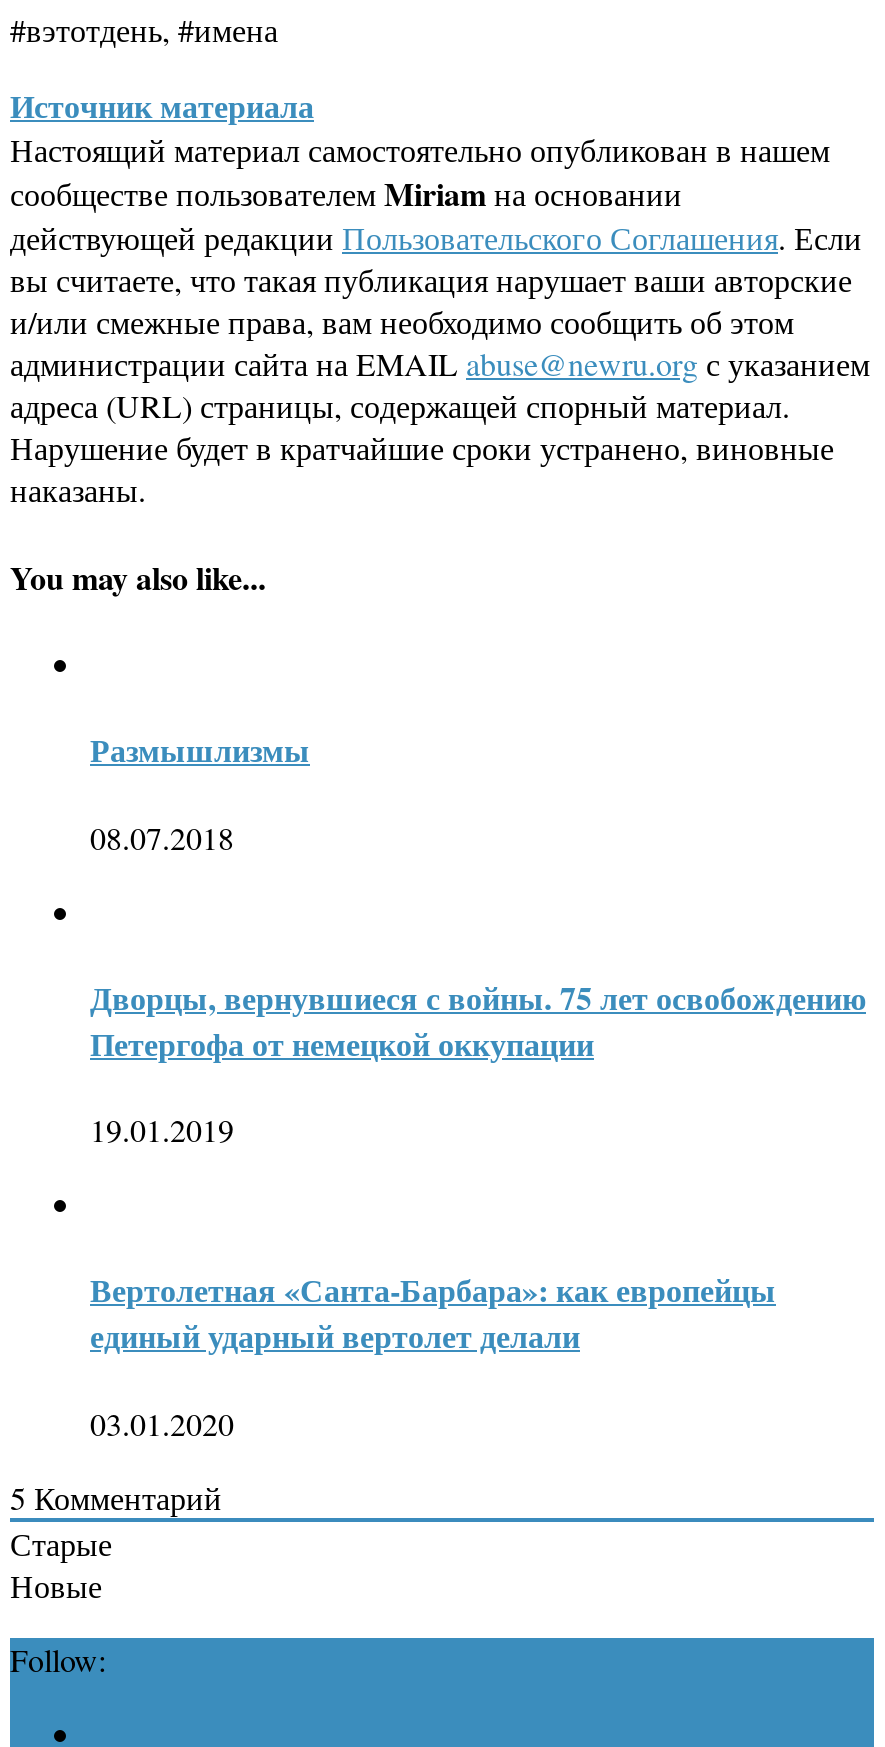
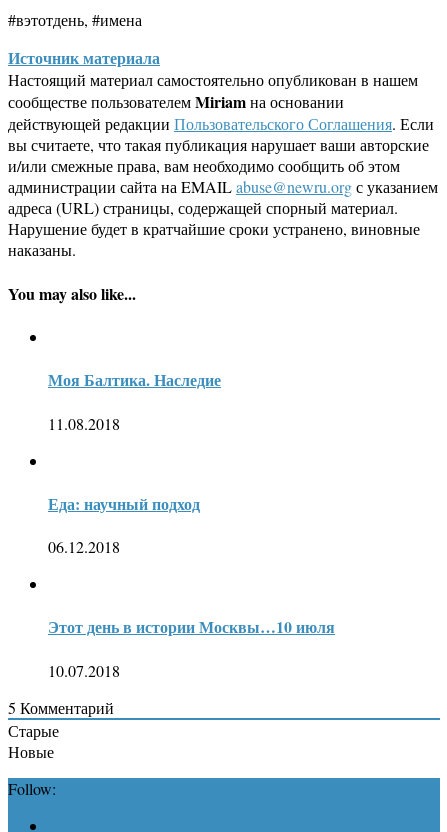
[90,726,310,772] Размышлизмы -> [48,368,221,391] Моя Балтика. Наследие
[90,815,234,857] 08.07.2018 -> [48,412,120,433] 11.08.2018
[90,974,866,1066] Дворцы, вернувшиеся с войны. 75 лет освобождению | Петергофа от немецкой оккупации -> [48,492,200,515] Еда: научный подход
[90,1108,234,1150] 19.01.2019 -> [48,536,120,557] 06.12.2018
[90,1267,776,1359] Вертолетная «Санта-Барбара»: как европейцы | единый ударный вертолет делали -> [48,615,335,638] Этот день в истории Москвы…10 июля
[90,1401,234,1443] 03.01.2020 -> [48,660,120,681] 10.07.2018

